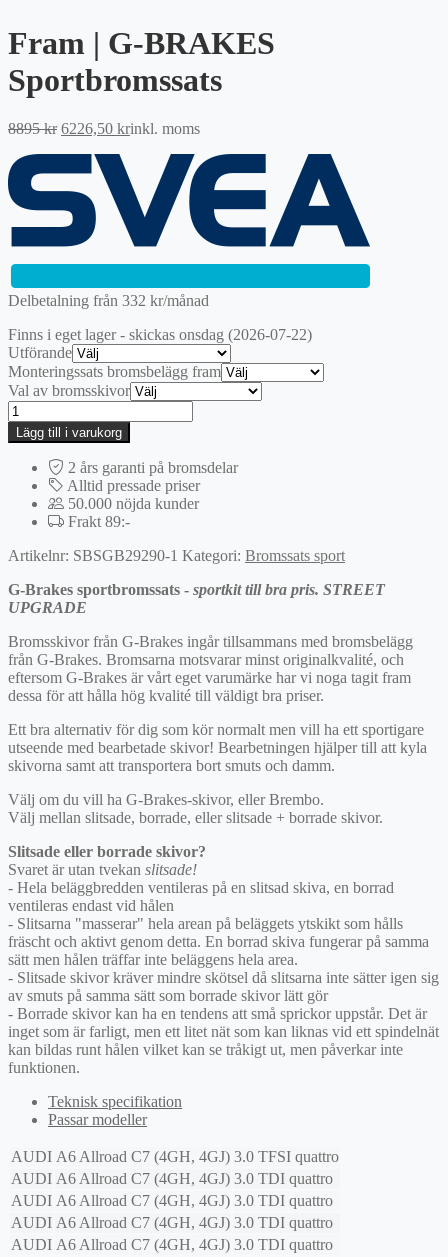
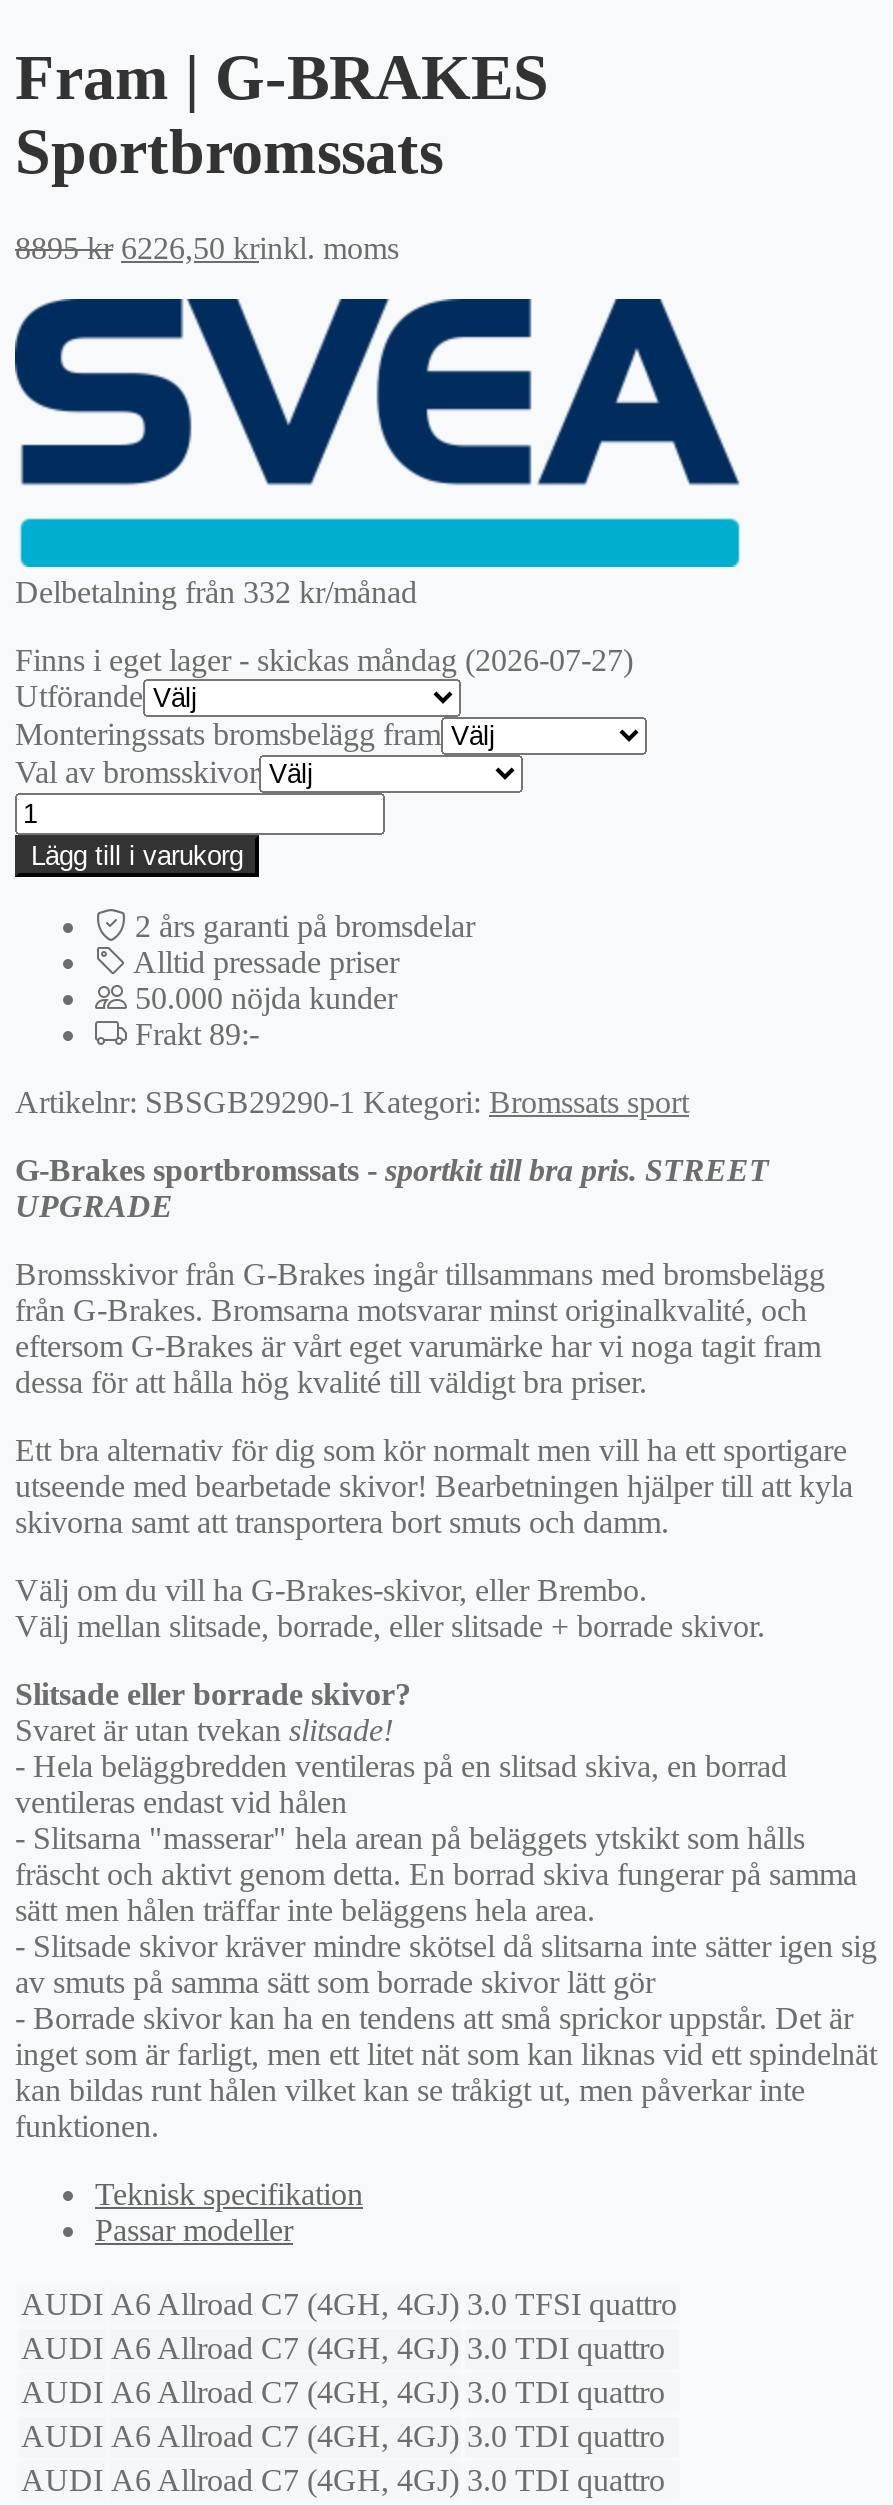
[8,326,312,343] Finns i eget lager - skickas onsdag (2026-07-22) -> [15,643,633,677] Finns i eget lager - skickas måndag (2026-07-27)

